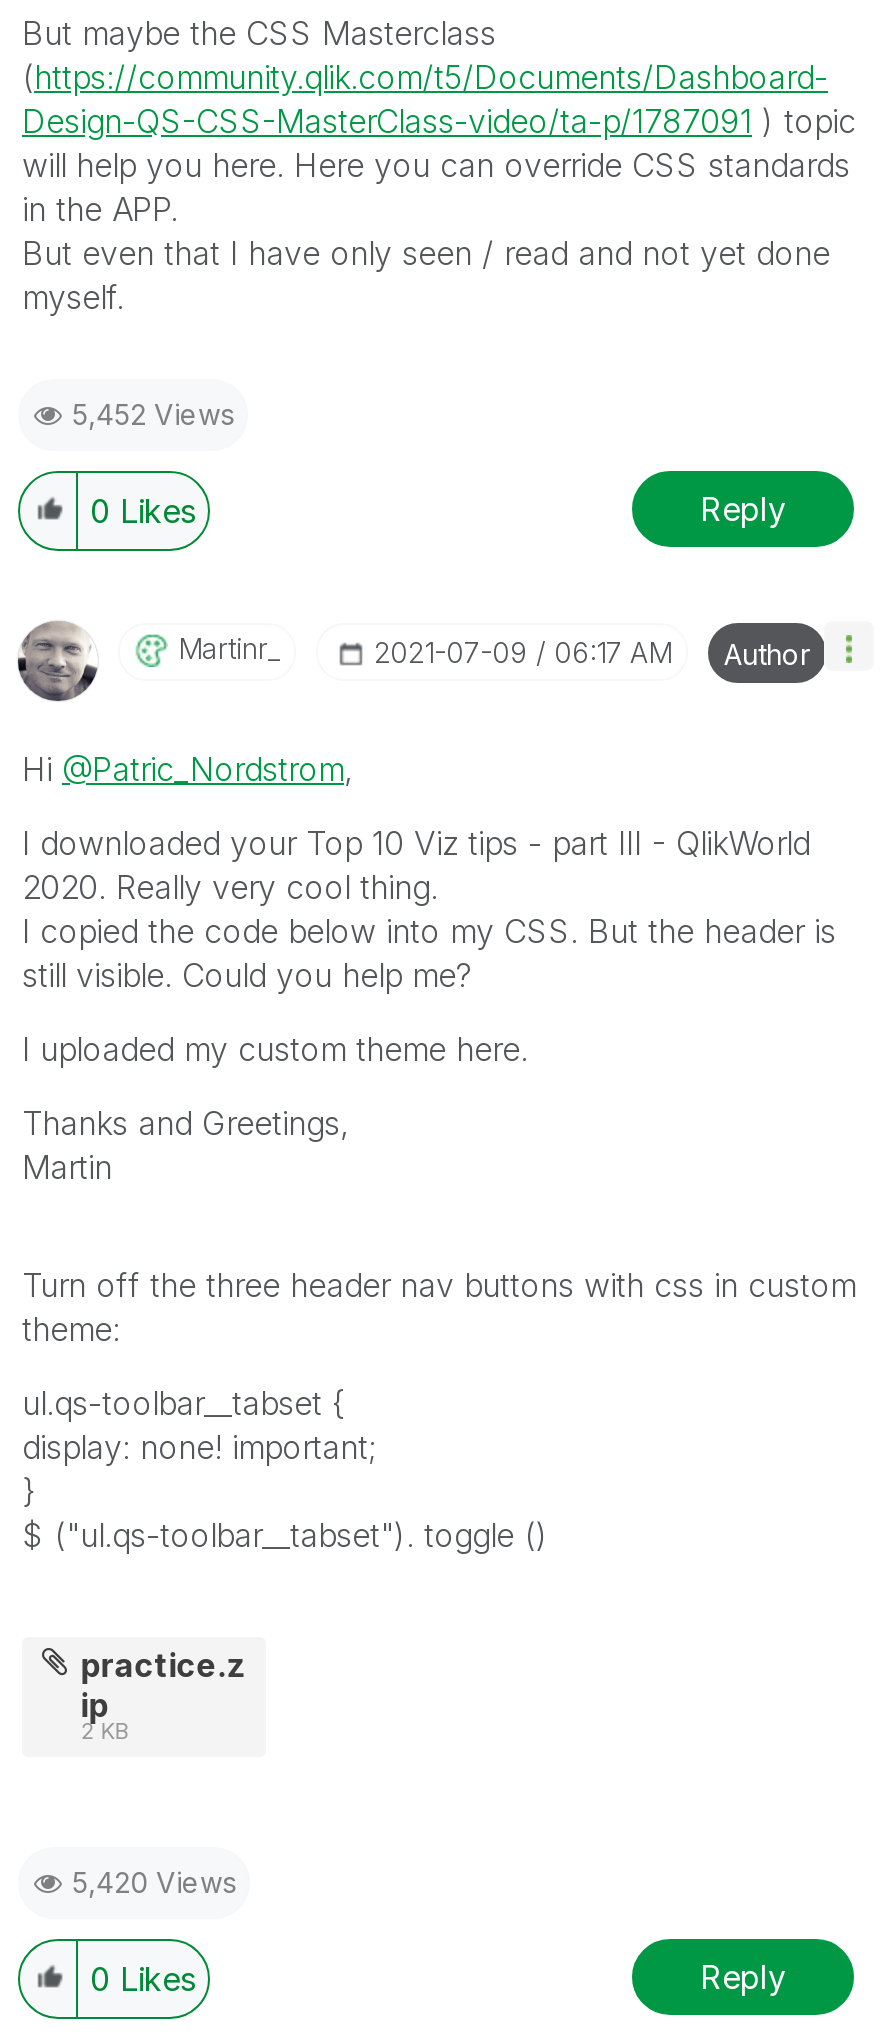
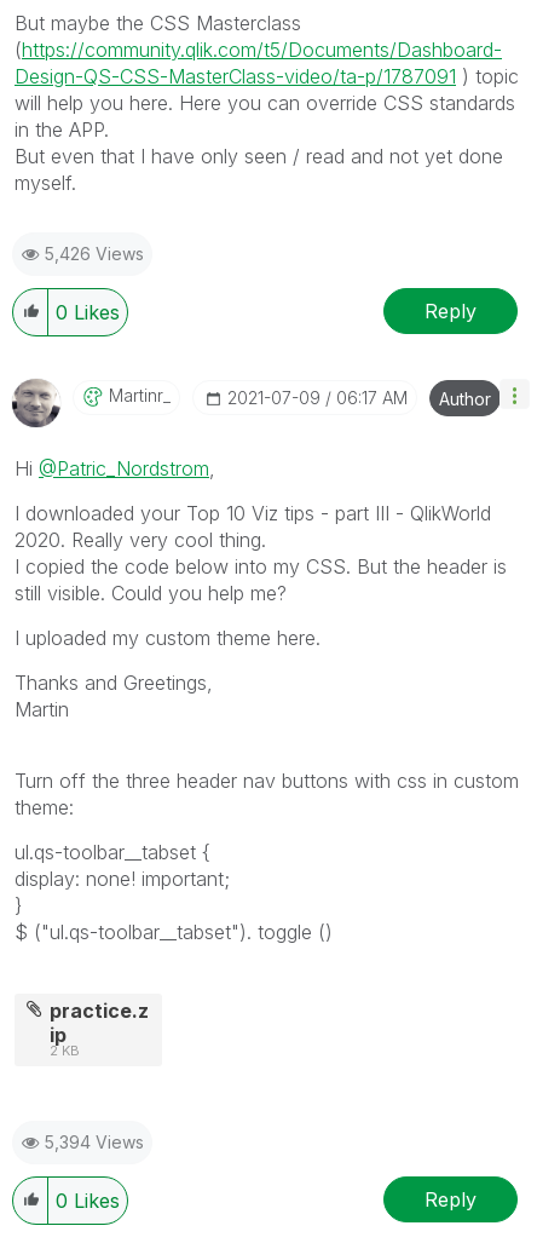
[72,397,234,431] 5,452 Views -> [45,243,144,264] 5,426 Views
[72,1865,236,1899] 5,420 Views -> [45,1132,144,1152] 5,394 Views

